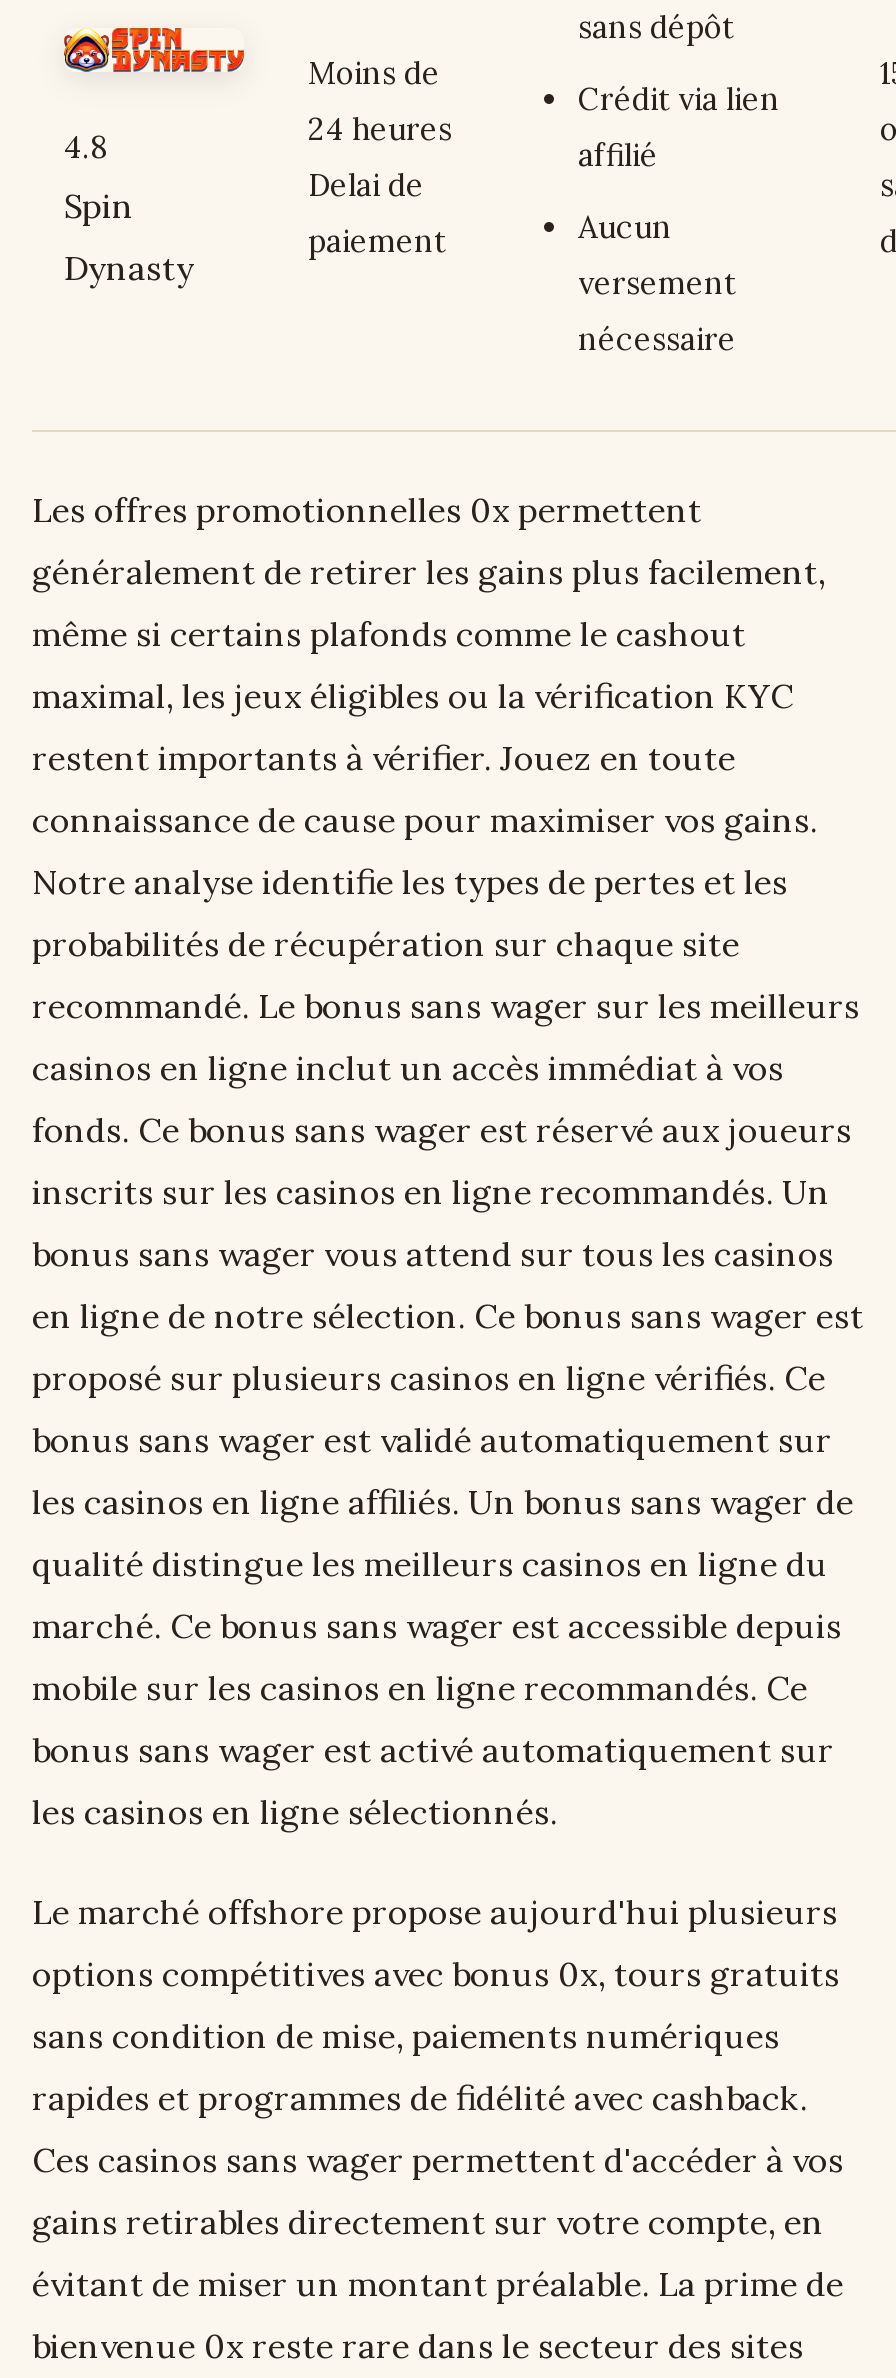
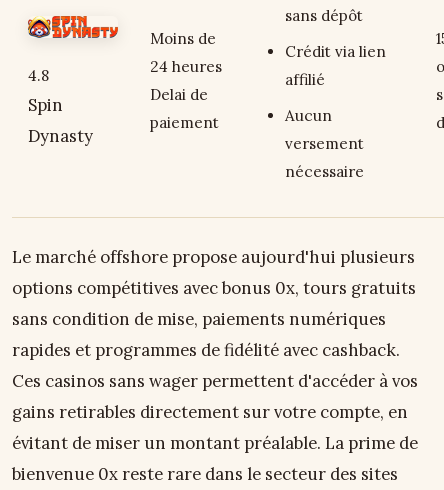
[32,488,864,1834] Les offres promotionnelles 0x permettent | généralement de retirer les gains plus facilement, | même si certains plafonds comme le cashout | maximal, les jeux éligibles ou la vérification KYC | restent importants à vérifier. Jouez en toute | connaissance de cause pour maximiser vos gains. | Notre analyse identifie les types de pertes et les | probabilités de récupération sur chaque site | recommandé. Le bonus sans wager sur les meilleurs | casinos en ligne inclut un accès immédiat à vos | fonds. Ce bonus sans wager est réservé aux joueurs | inscrits sur les casinos en ligne recommandés. Un | bonus sans wager vous attend sur tous les casinos | en ligne de notre sélection. Ce bonus sans wager est | proposé sur plusieurs casinos en ligne vérifiés. Ce | bonus sans wager est validé automatiquement sur | les casinos en ligne affiliés. Un bonus sans wager de | qualité distingue les meilleurs casinos en ligne du | marché. Ce bonus sans wager est accessible depuis | mobile sur les casinos en ligne recommandés. Ce | bonus sans wager est activé automatiquement sur | les casinos en ligne sélectionnés. -> none

